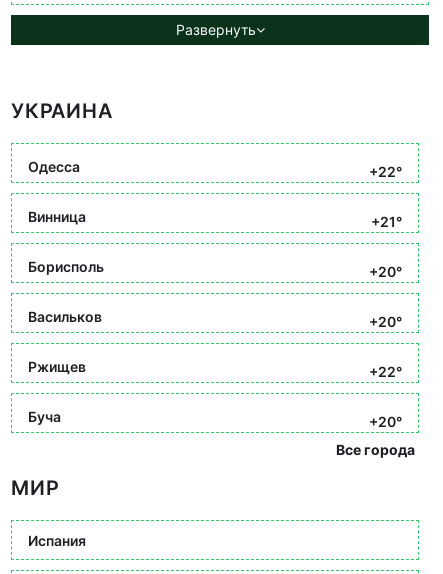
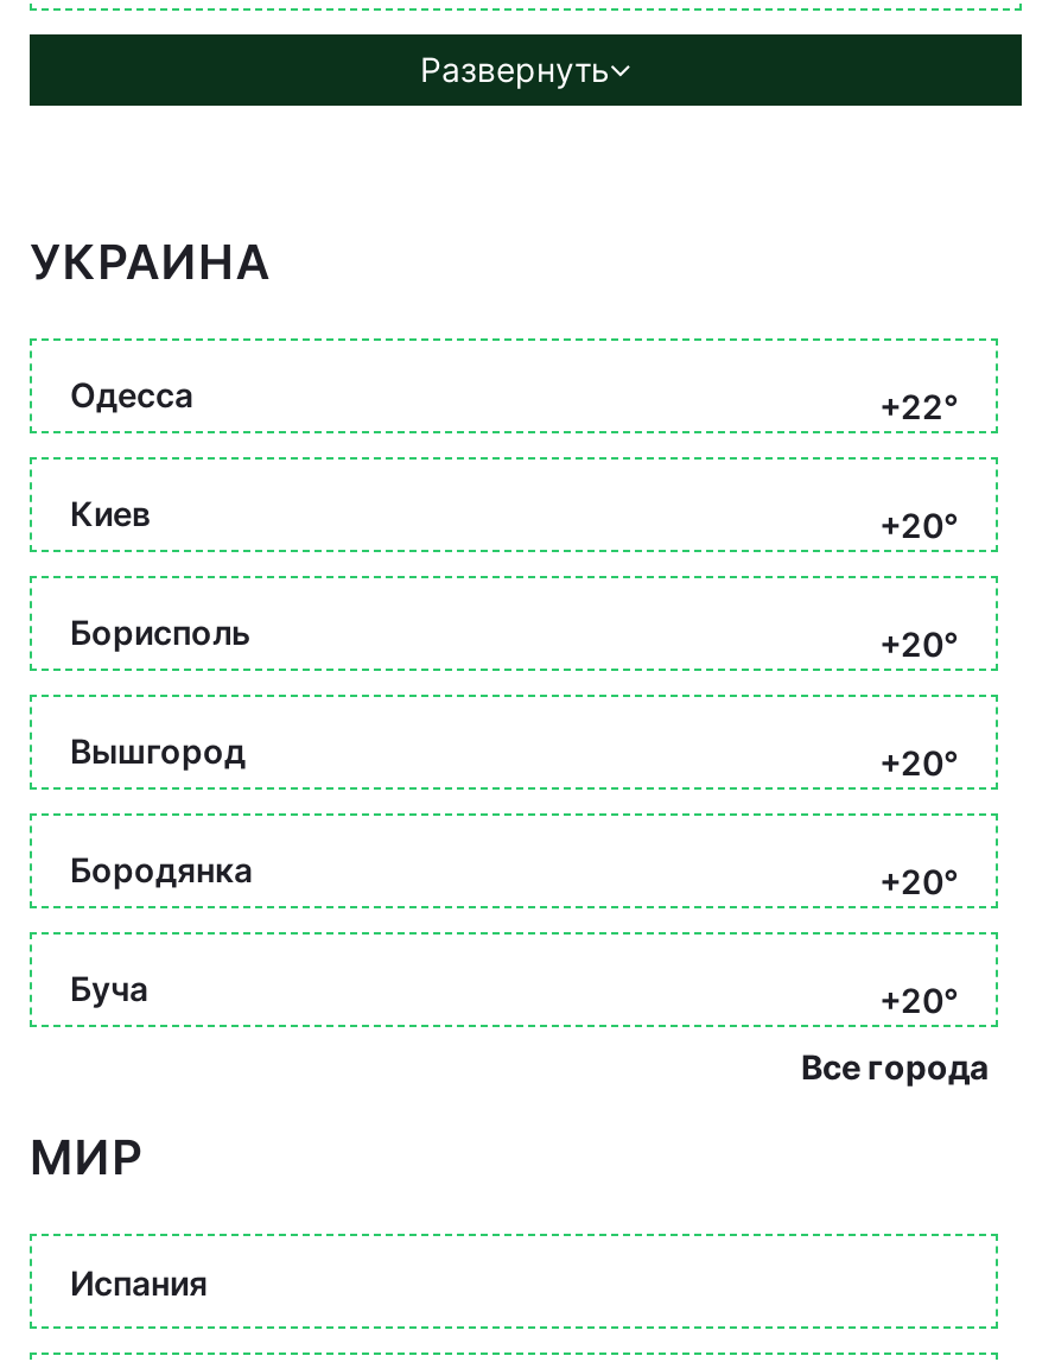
[28,207,402,230] Винница | +21° -> [70,492,958,545] Киев | +20°
[28,307,102,324] Васильков -> [70,729,246,769] Вышгород
[28,357,402,380] Ржищев | +22° -> [70,848,958,901] Бородянка | +20°

